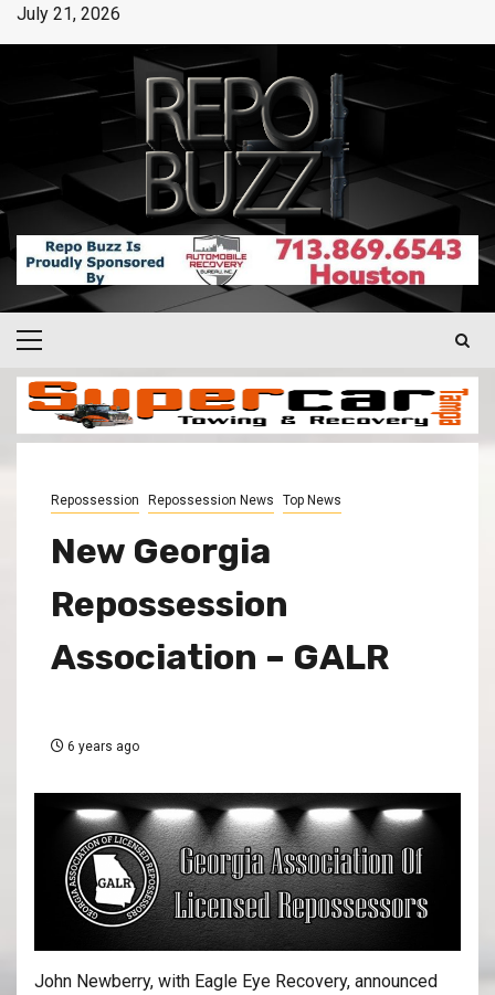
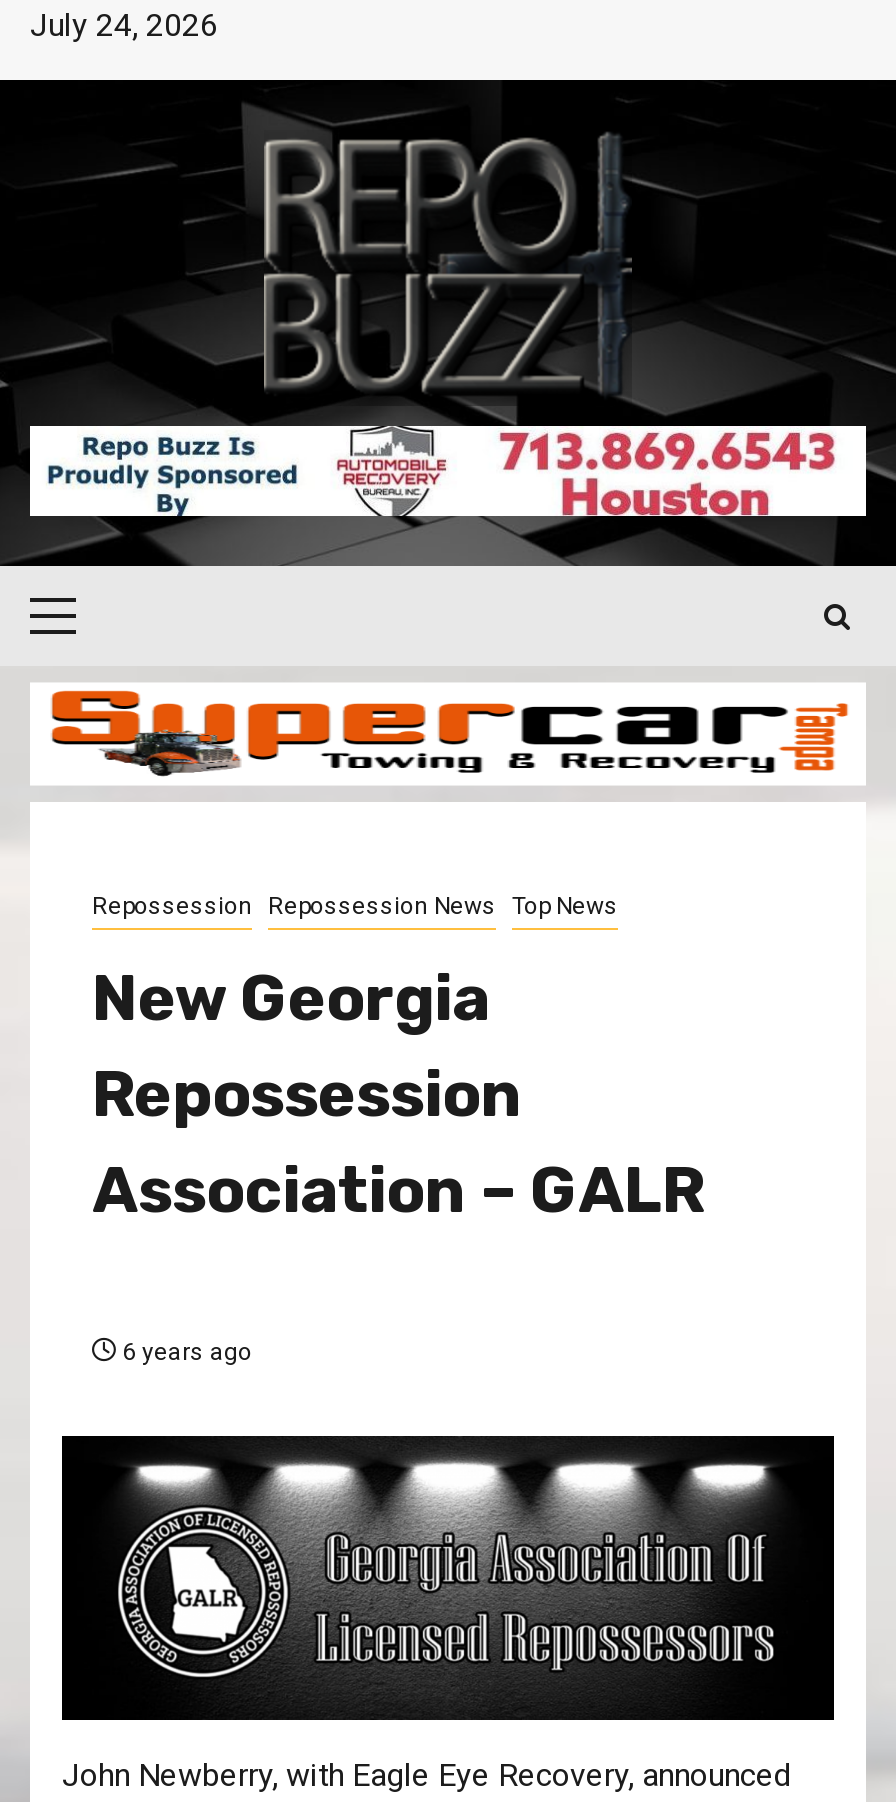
[17,3,120,24] July 21, 2026 -> [30,6,218,44] July 24, 2026

